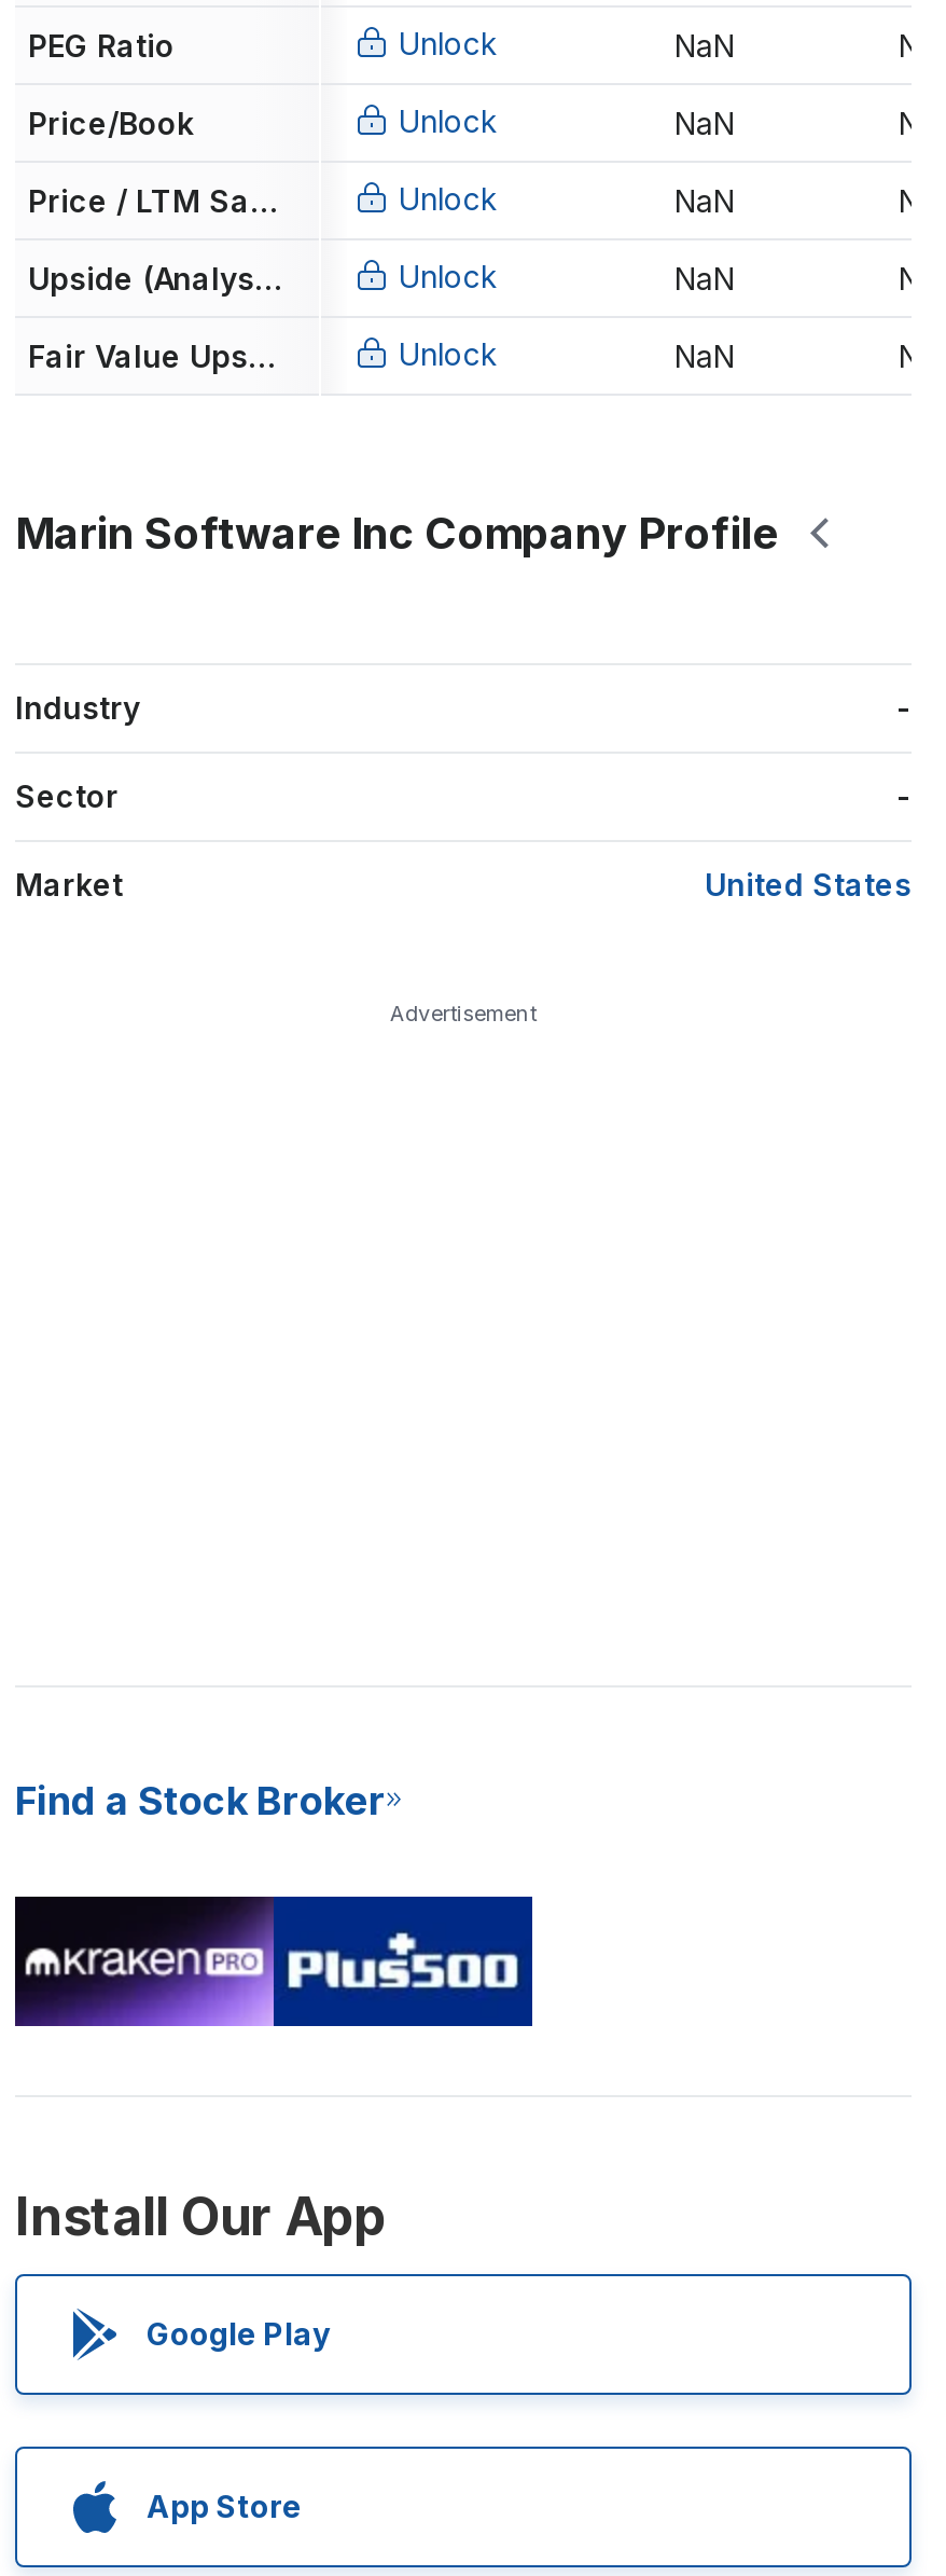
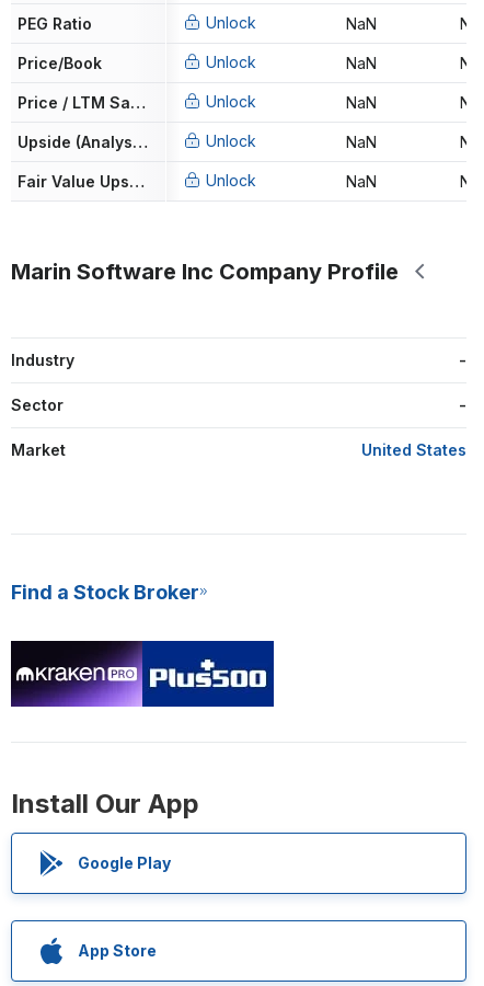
[390,999,537,1025] Advertisement -> none

